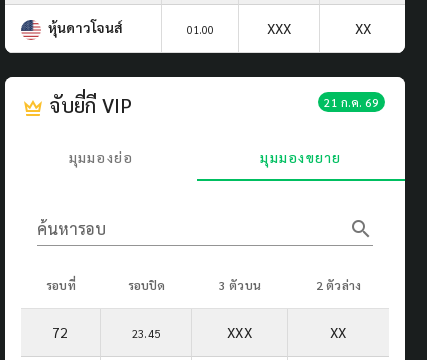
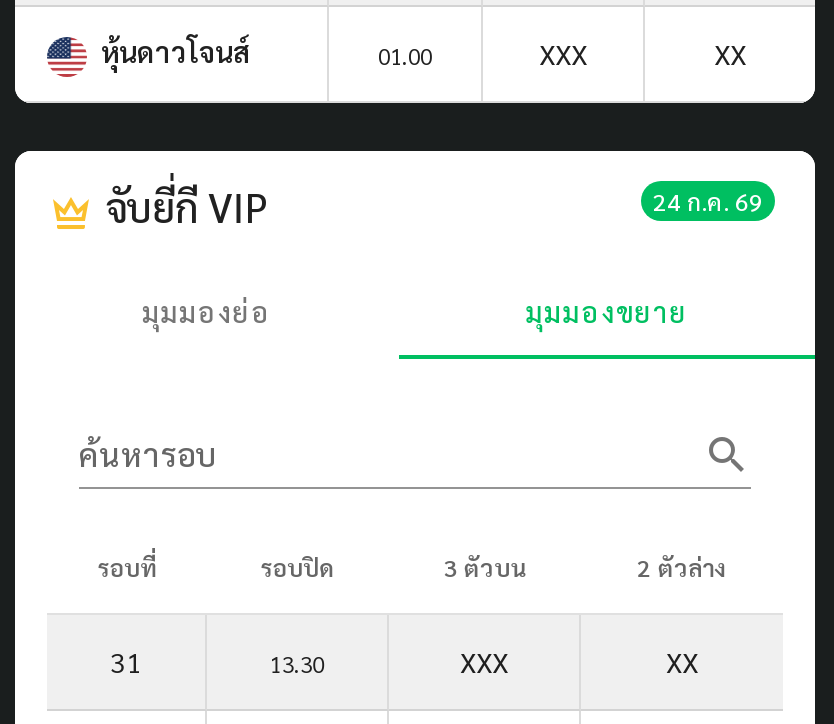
[324,94,379,110] 21 ก.ค. 69 -> [653,185,763,217] 24 ก.ค. 69
[52,323,69,341] 72 -> [110,643,142,679] 31
[132,326,160,341] 23.45 -> [269,649,325,679] 13.30

